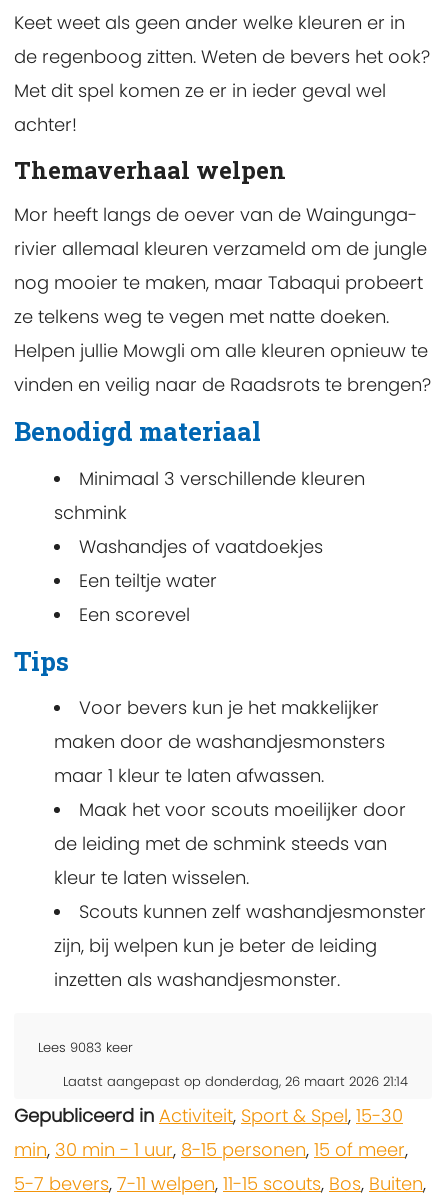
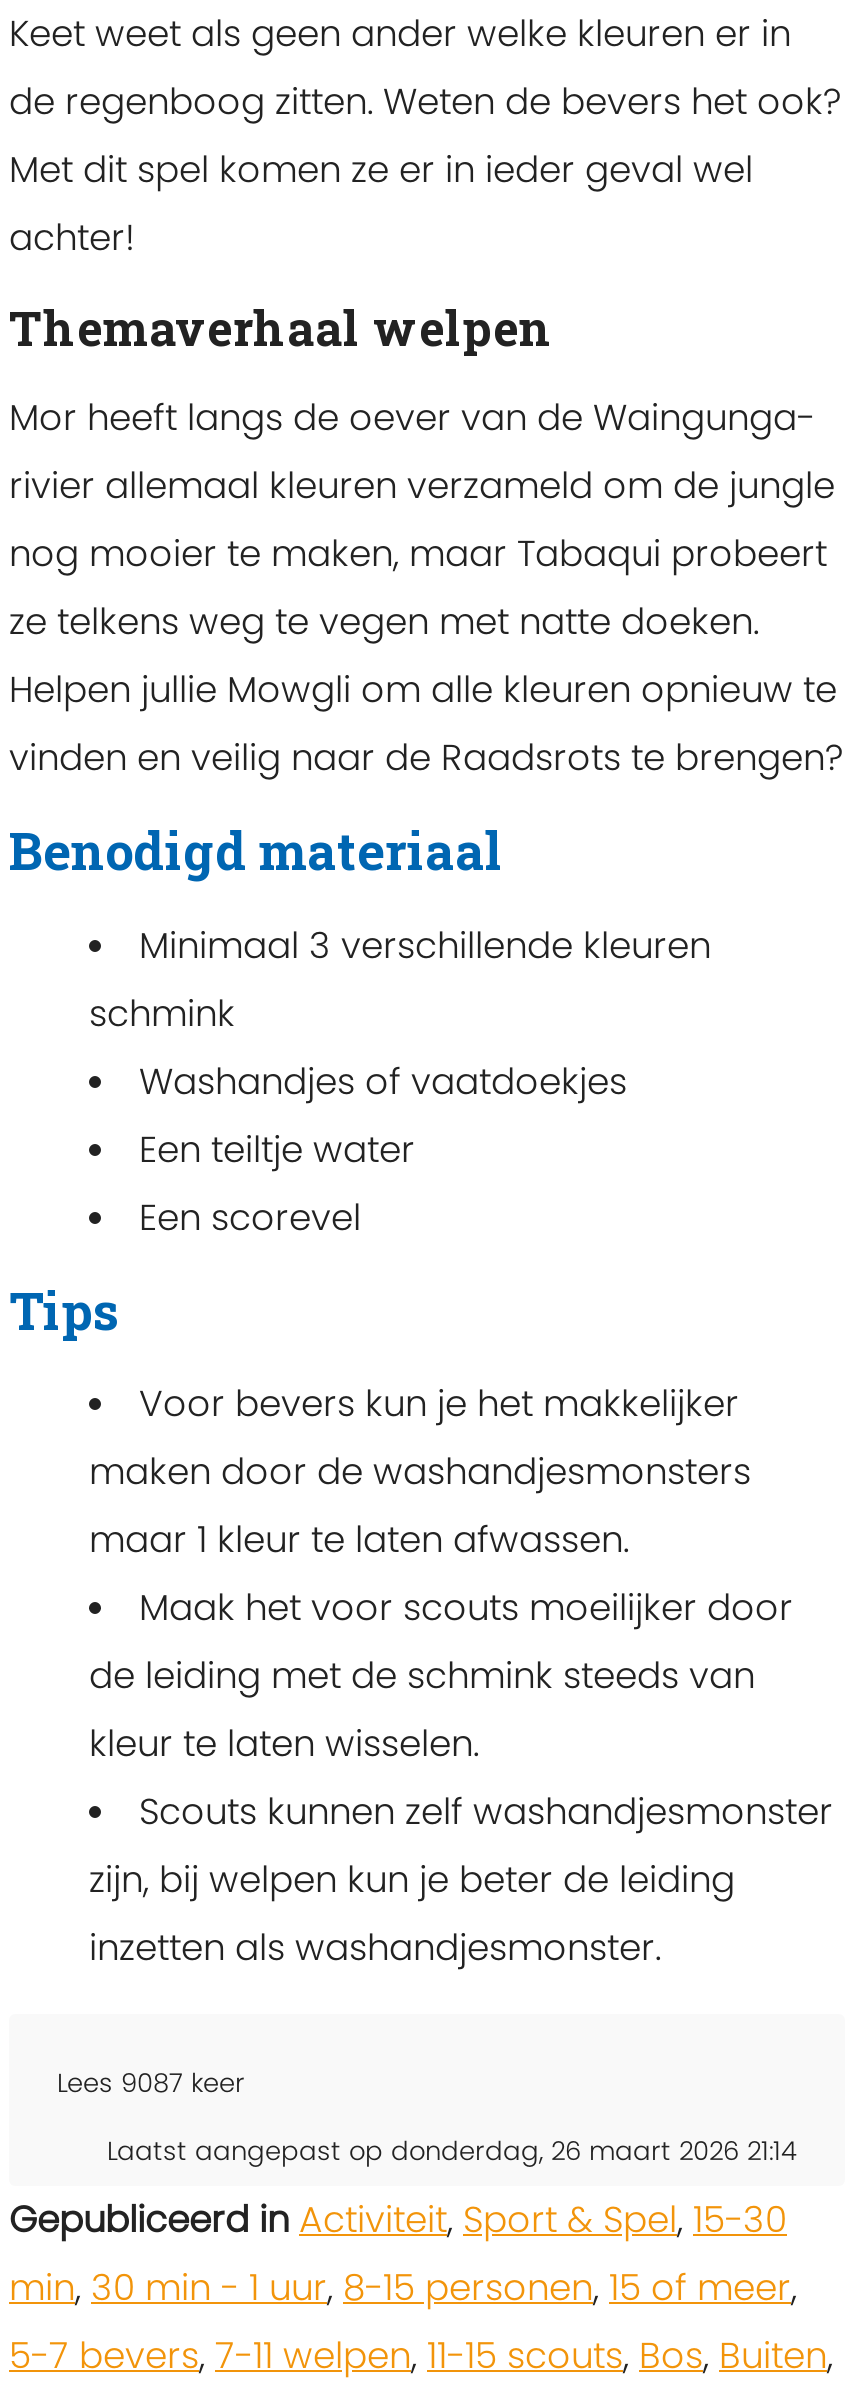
[38,1038,133,1057] Lees 9083 keer -> [57,2064,245,2102] Lees 9087 keer

